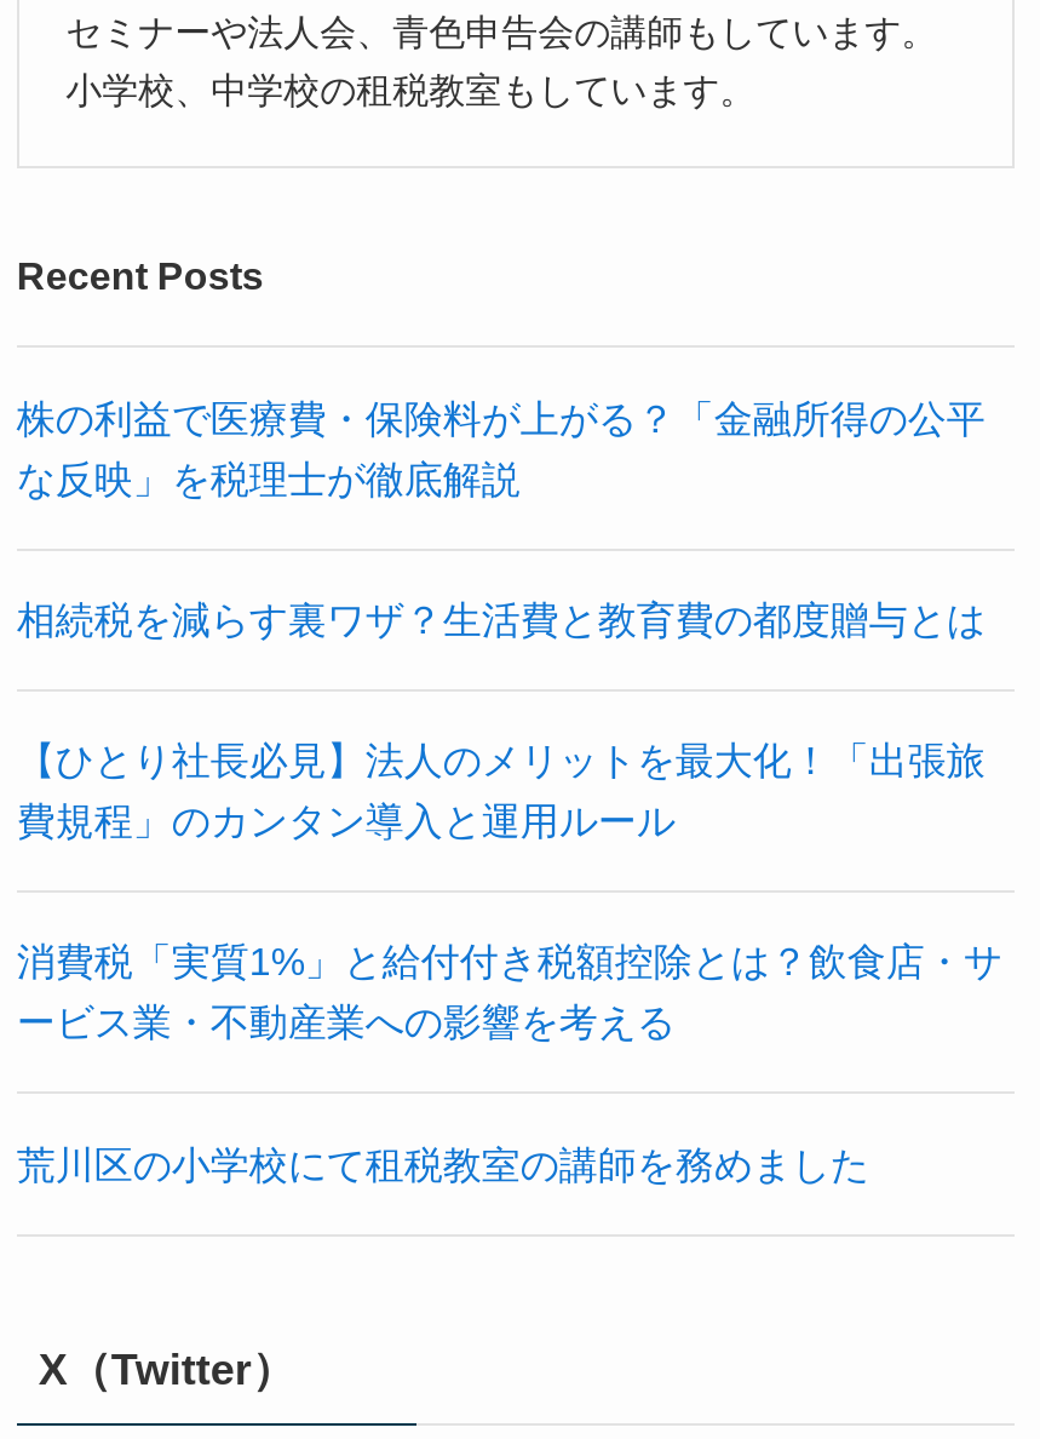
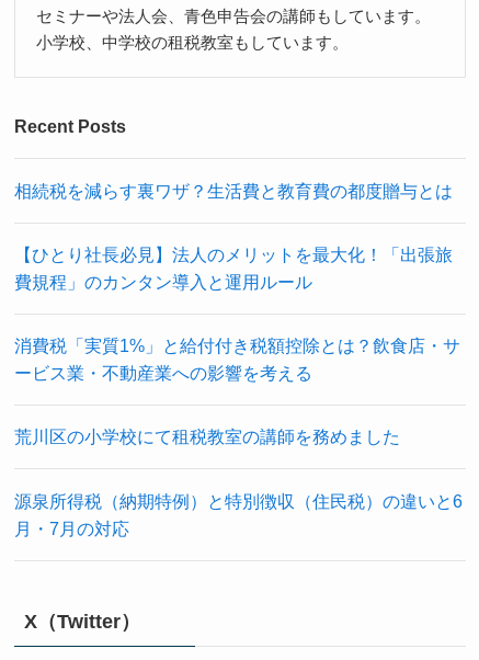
[17,395,985,499] 株の利益で医療費・保険料が上がる？「金融所得の公平 | な反映」を税理士が徹底解説 -> none
moved [17,597,1002,1185] -> [14,180,460,447]: 相続税を減らす裏ワザ？生活費と教育費の都度贈与とは | 【ひとり社長必見】法人のメリットを最大化！「出張旅 | 費規程」のカンタン導入と運用ルール | 消費税「実質1%」と給付付き税額控除とは？飲食店・サ | ービス業・不動産業への影響を考える | 荒川区の小学校にて租税教室の講師を務めました
none -> [14,491,462,538] 源泉所得税（納期特例）と特別徴収（住民税）の違いと6 | 月・7月の対応

